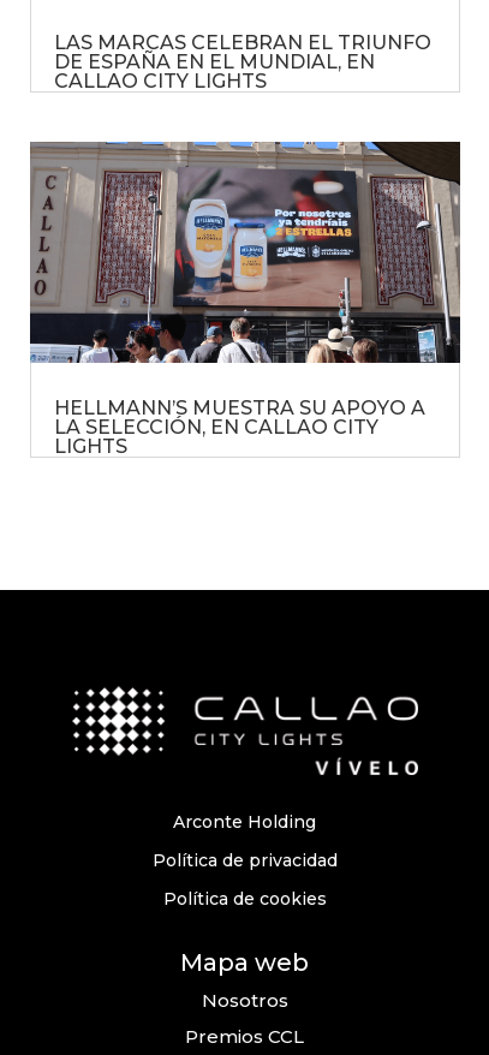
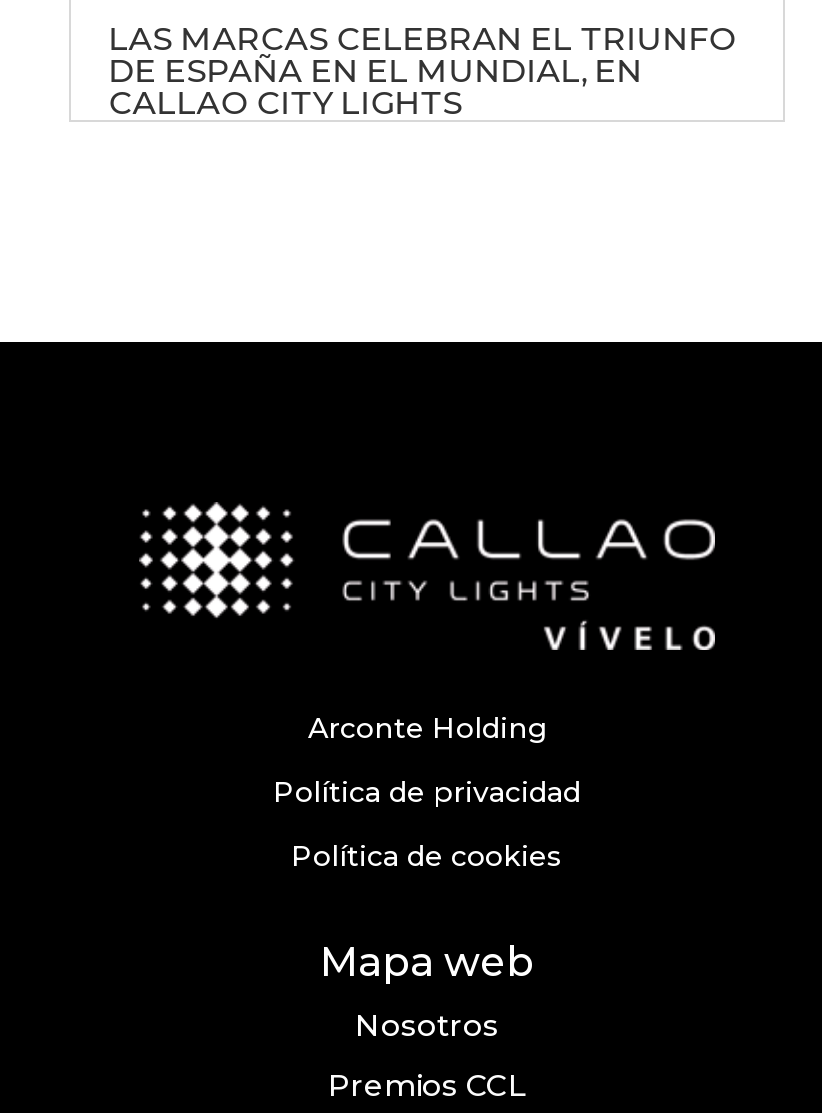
[29,141,461,458] [image] | HELLMANN’S MUESTRA SU APOYO A | LA SELECCIÓN, EN CALLAO CITY | LIGHTS -> none

